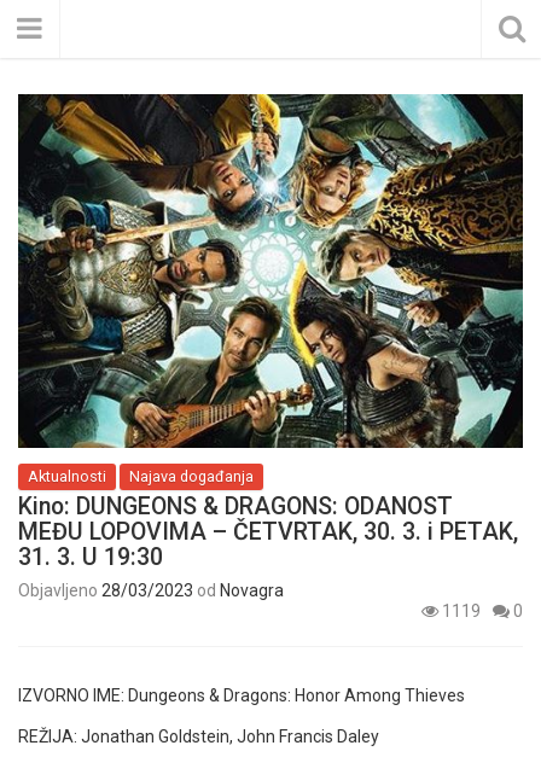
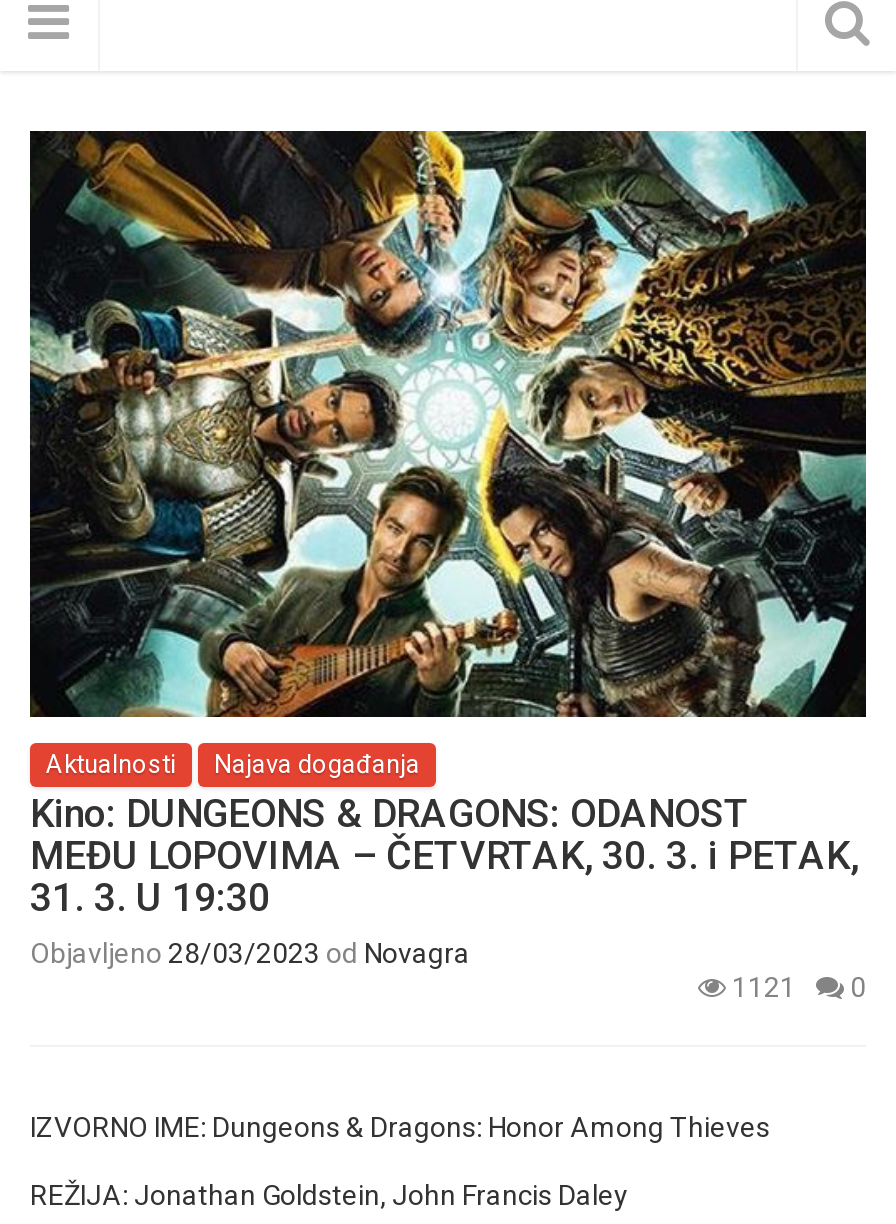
[438,601,523,621] 1119 0 -> [726,971,866,1003] 1121 0

